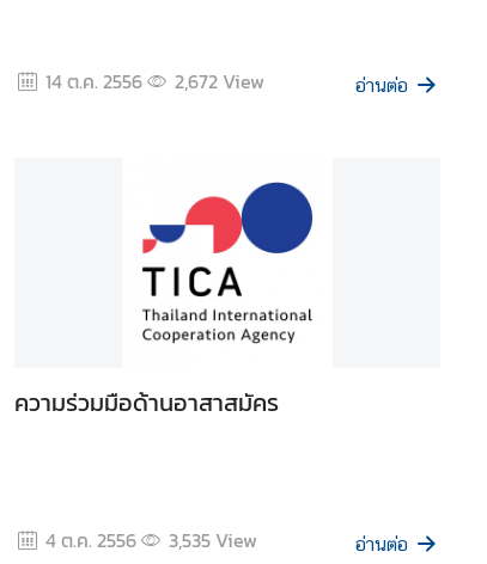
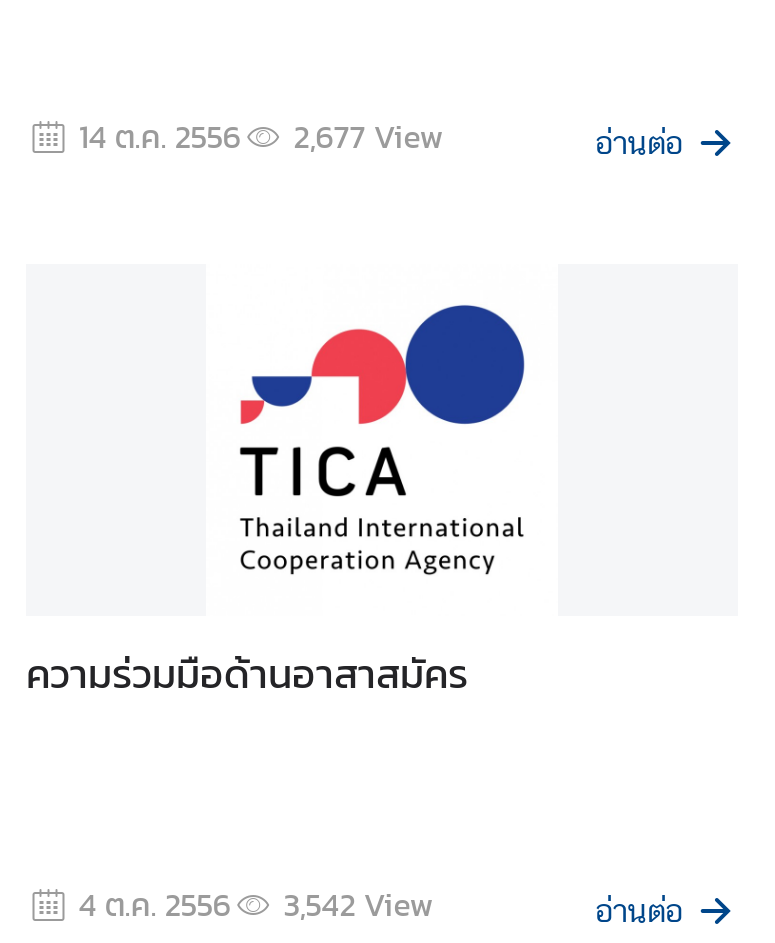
[174,66,264,95] 2,672 View -> [294,111,444,159] 2,677 View
[168,525,257,554] 3,535 View -> [284,879,434,927] 3,542 View

